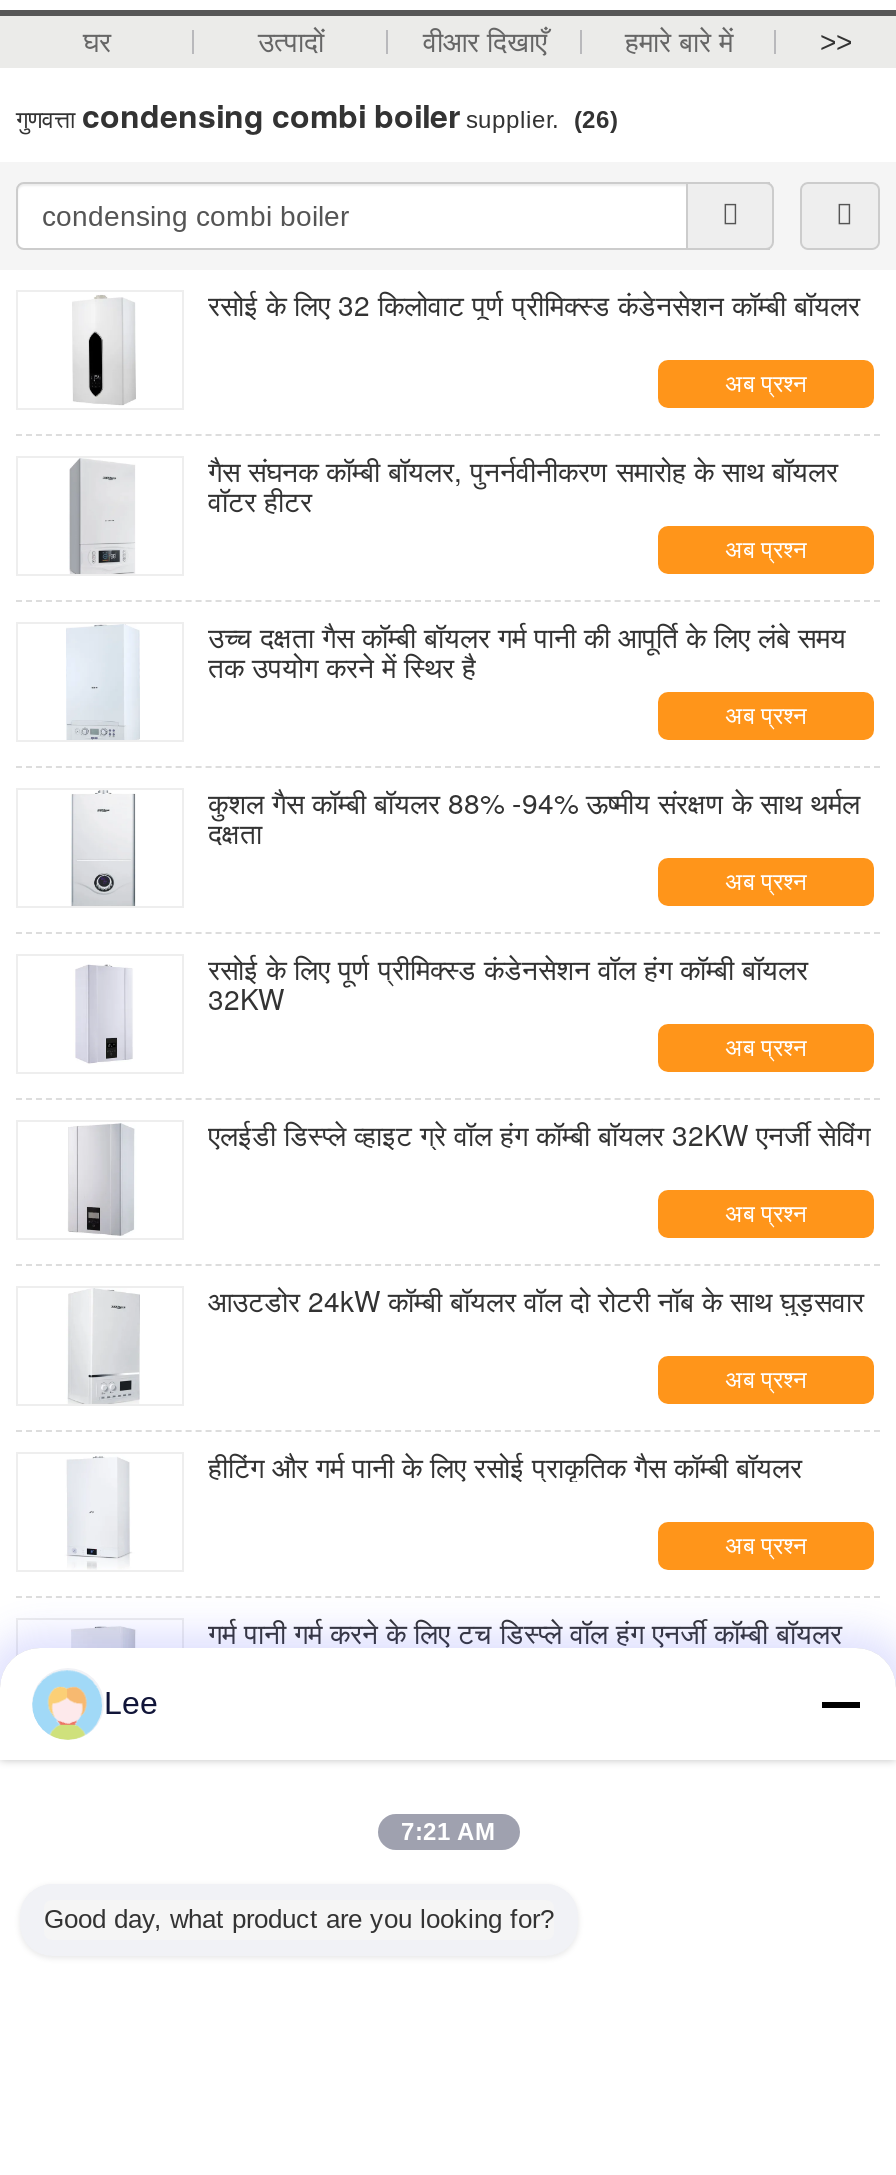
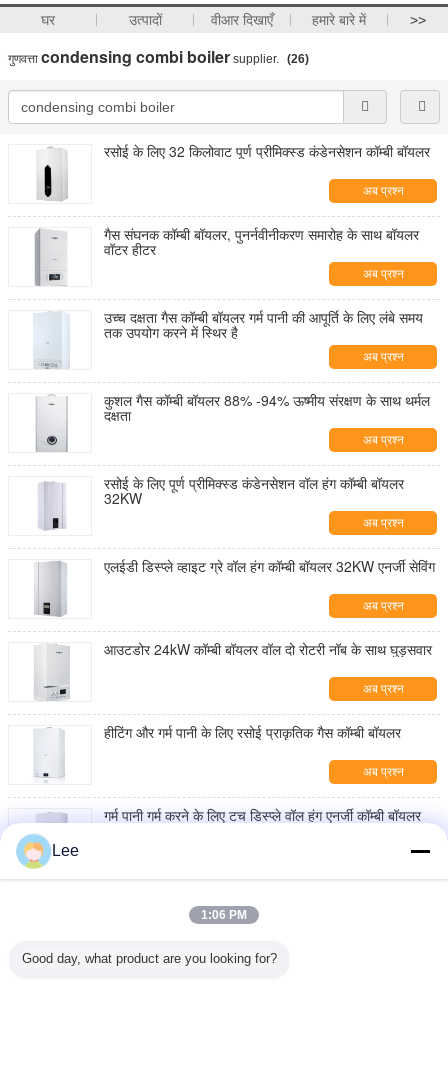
[401,1818,495,1846] 7:21 AM -> [201,908,247,922] 1:06 PM

